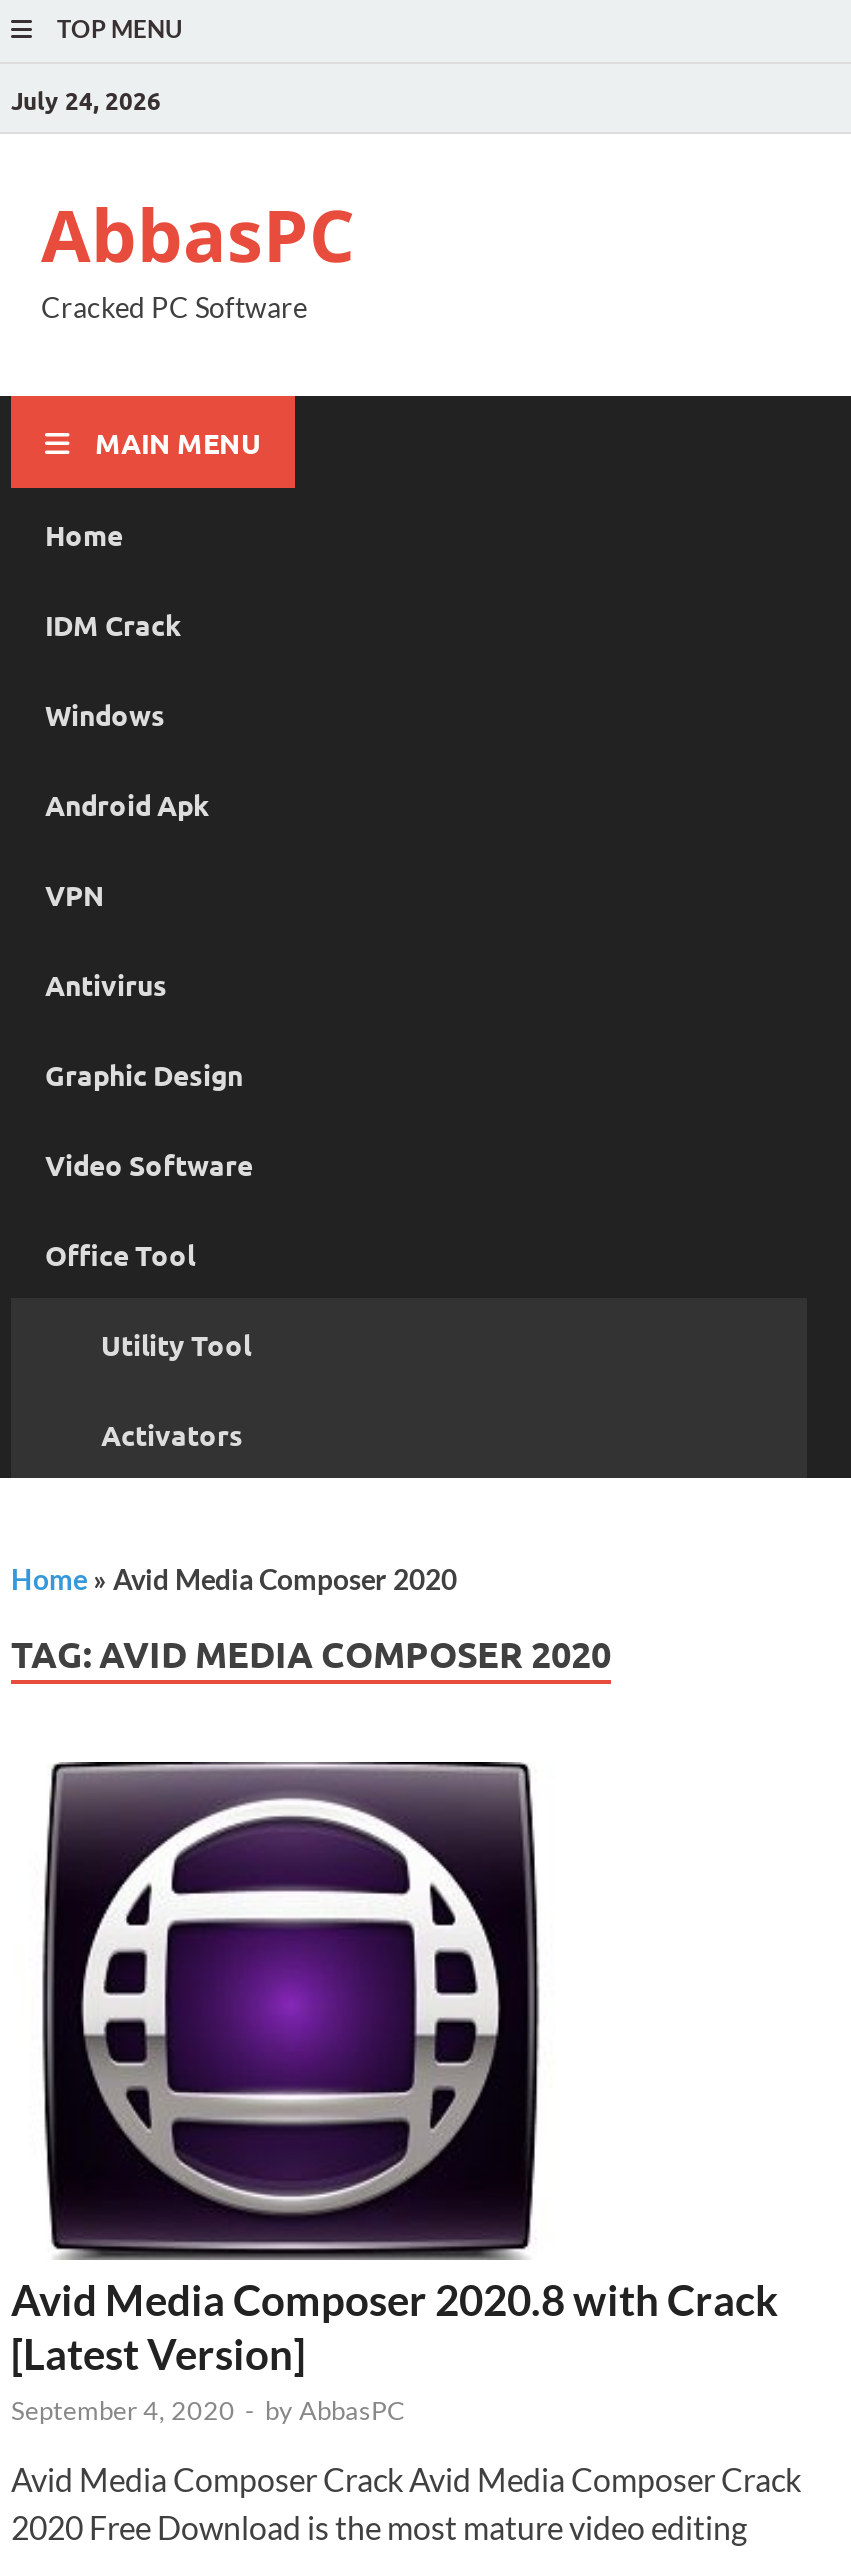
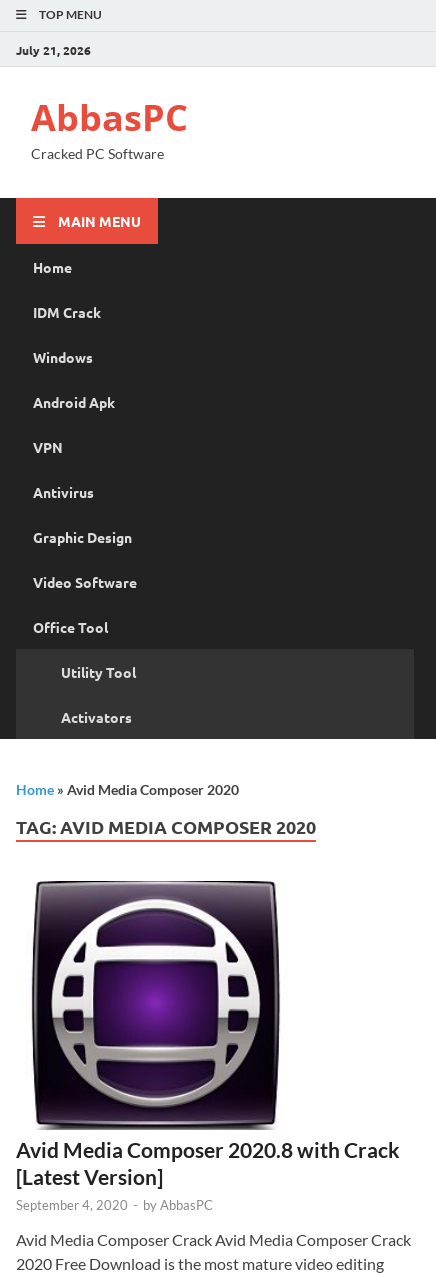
[11,83,161,115] July 24, 2026 -> [16,41,91,57] July 21, 2026

